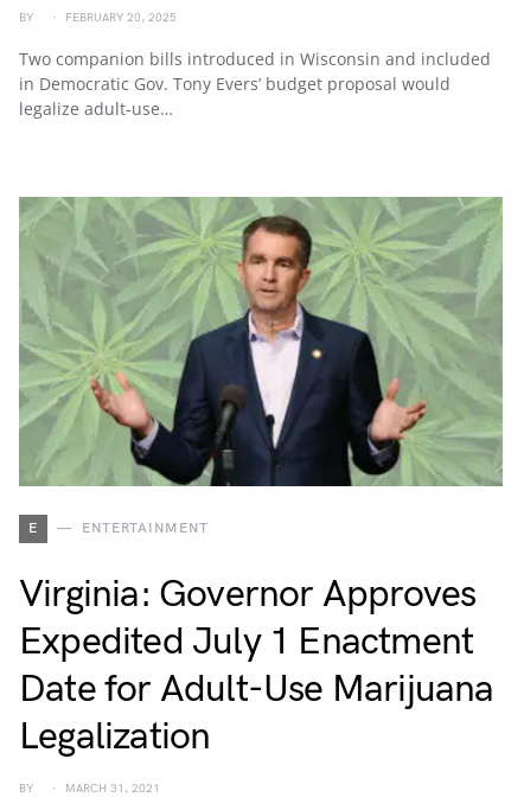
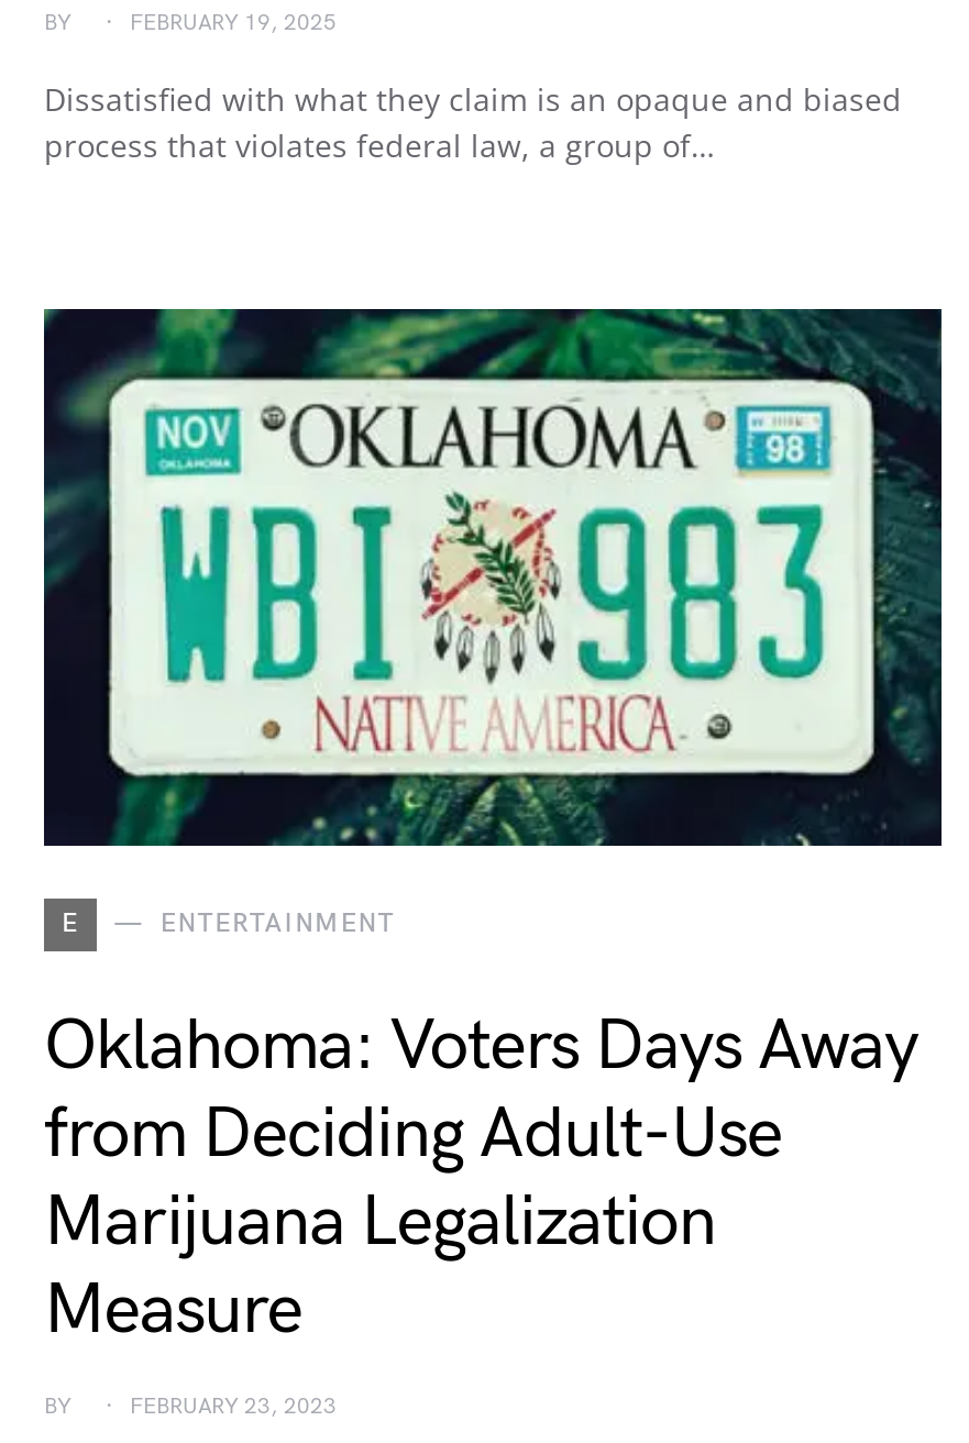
[65,11,177,25] FEBRUARY 20, 2025 -> [130,10,337,36] FEBRUARY 19, 2025
[19,47,491,120] Two companion bills introduced in Wisconsin and included | in Democratic Gov. Tony Evers’ budget proposal would | legalize adult-use… -> [44,78,902,166] Dissatisfied with what they claim is an opaque and biased | process that violates federal law, a group of…
[19,197,503,487] [image] -> [44,307,944,848] [image]
[19,572,494,760] Virginia: Governor Approves | Expedited July 1 Enactment | Date for Adult-Use Marijuana | Legalization -> [44,1004,918,1354] Oklahoma: Voters Days Away | from Deciding Adult-Use | Marijuana Legalization | Measure
[65,782,160,796] MARCH 31, 2021 -> [130,1394,337,1420] FEBRUARY 23, 2023

